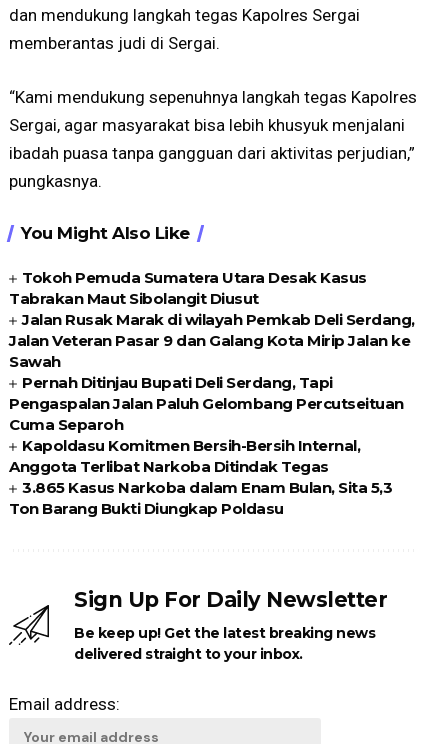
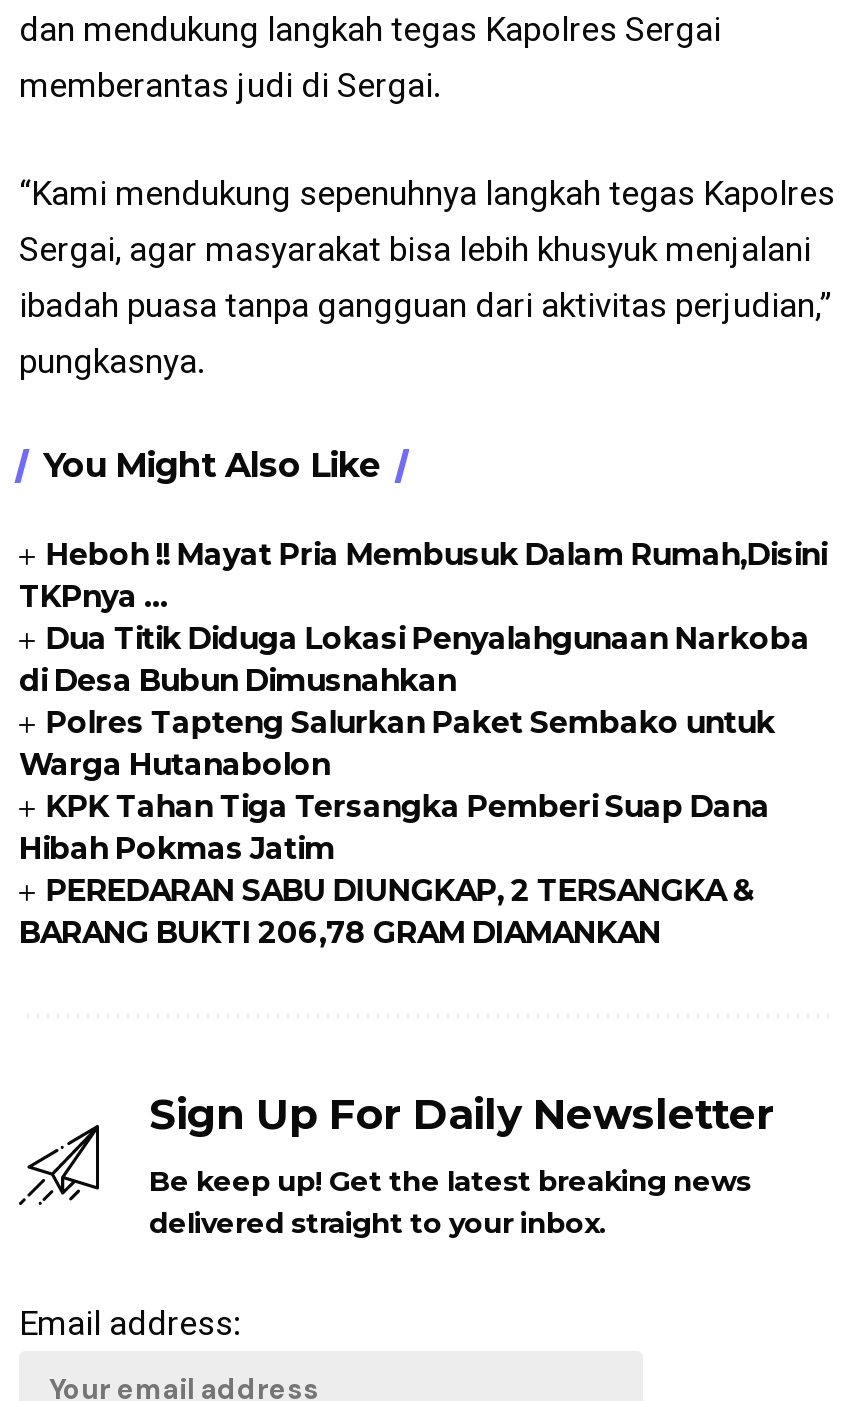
[9,268,415,518] Tokoh Pemuda Sumatera Utara Desak Kasus | Tabrakan Maut Sibolangit Diusut | Jalan Rusak Marak di wilayah Pemkab Deli Serdang, | Jalan Veteran Pasar 9 dan Galang Kota Mirip Jalan ke | Sawah | Pernah Ditinjau Bupati Deli Serdang, Tapi | Pengaspalan Jalan Paluh Gelombang Percutseituan | Cuma Separoh | Kapoldasu Komitmen Bersih-Bersih Internal, | Anggota Terlibat Narkoba Ditindak Tegas | 3.865 Kasus Narkoba dalam Enam Bulan, Sita 5,3 | Ton Barang Bukti Diungkap Poldasu -> [19,534,827,950] Heboh !! Mayat Pria Membusuk Dalam Rumah,Disini | TKPnya … | Dua Titik Diduga Lokasi Penyalahgunaan Narkoba | di Desa Bubun Dimusnahkan | Polres Tapteng Salurkan Paket Sembako untuk | Warga Hutanabolon | KPK Tahan Tiga Tersangka Pemberi Suap Dana | Hibah Pokmas Jatim | PEREDARAN SABU DIUNGKAP, 2 TERSANGKA & | BARANG BUKTI 206,78 GRAM DIAMANKAN

